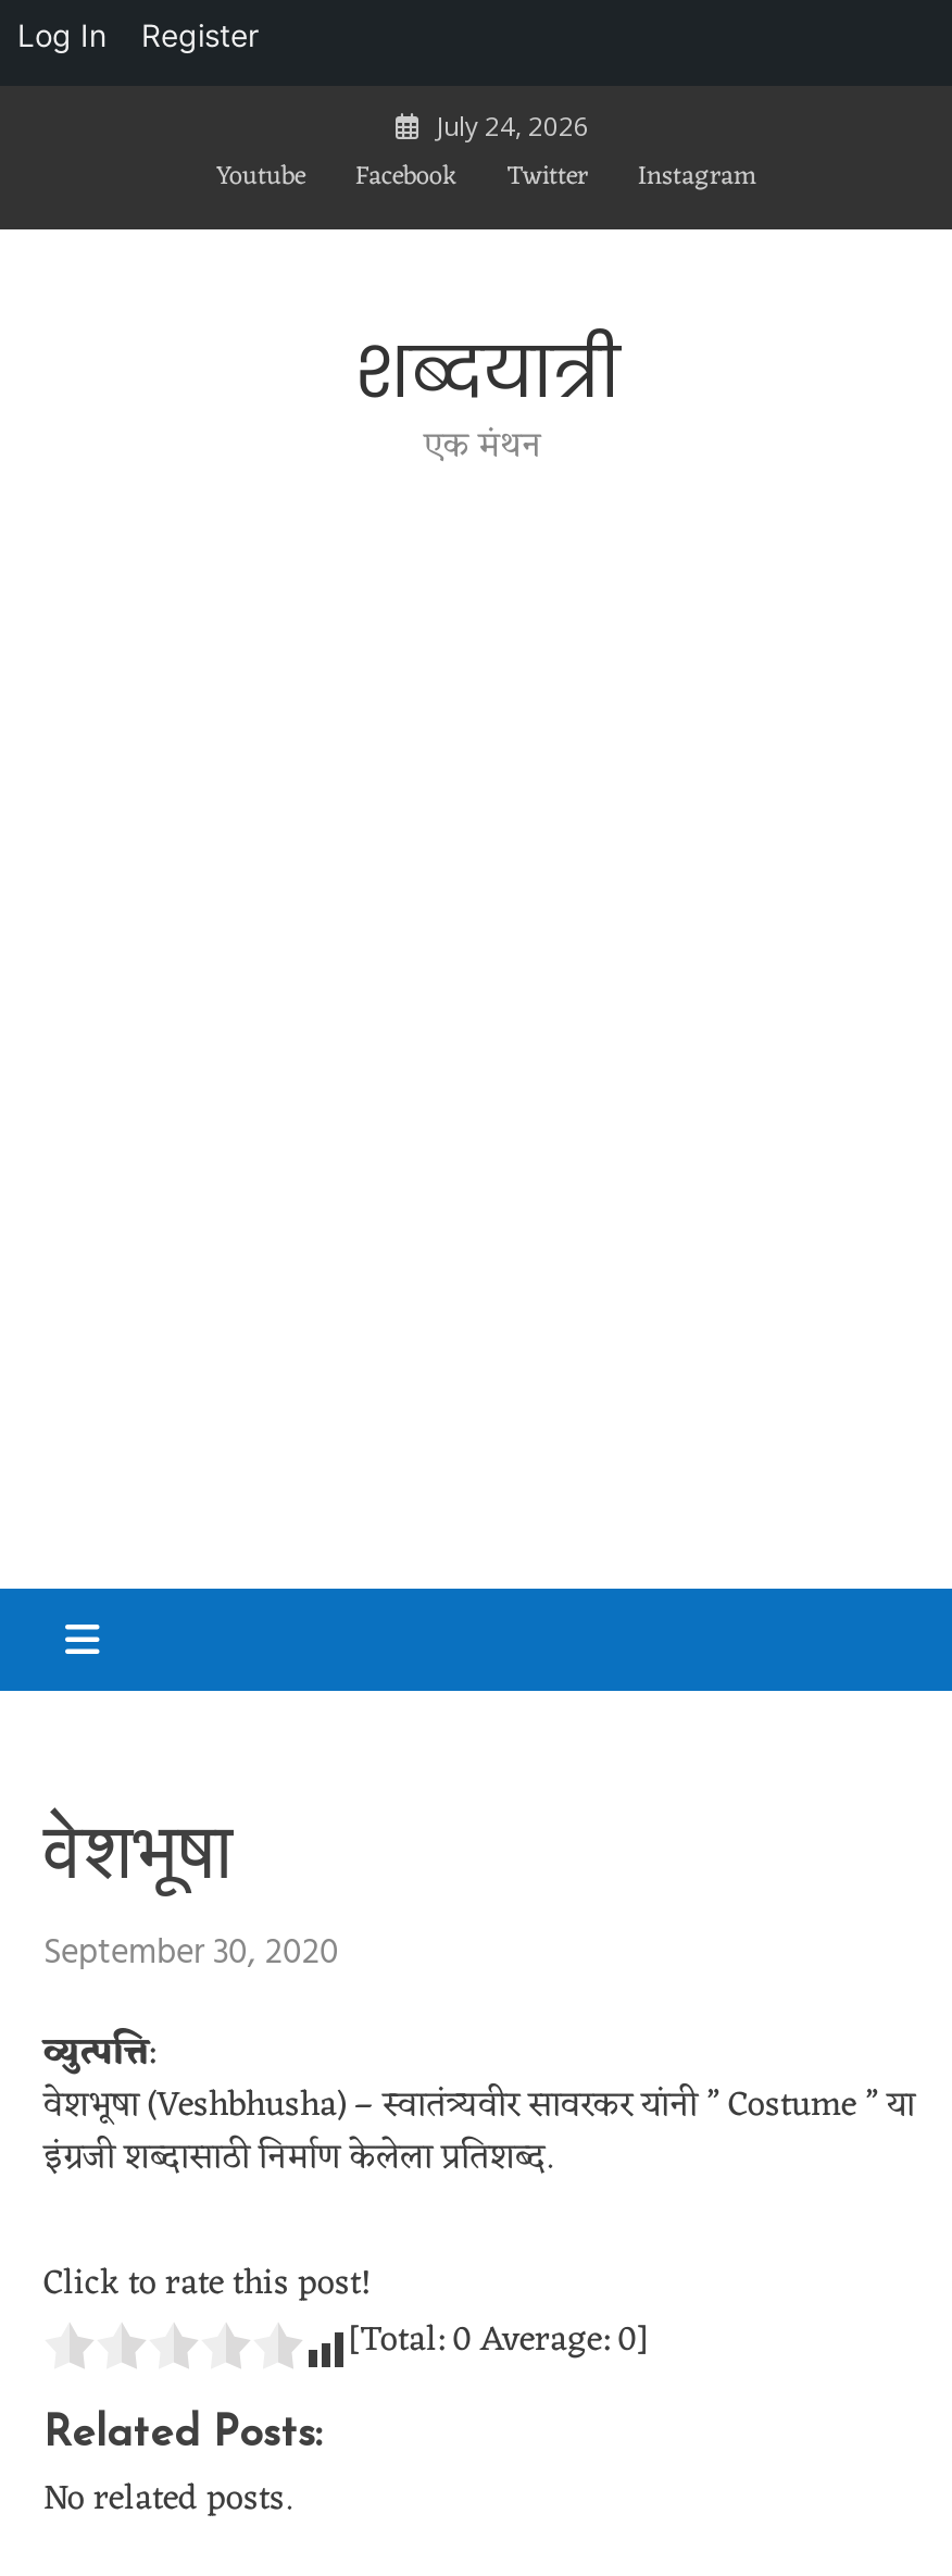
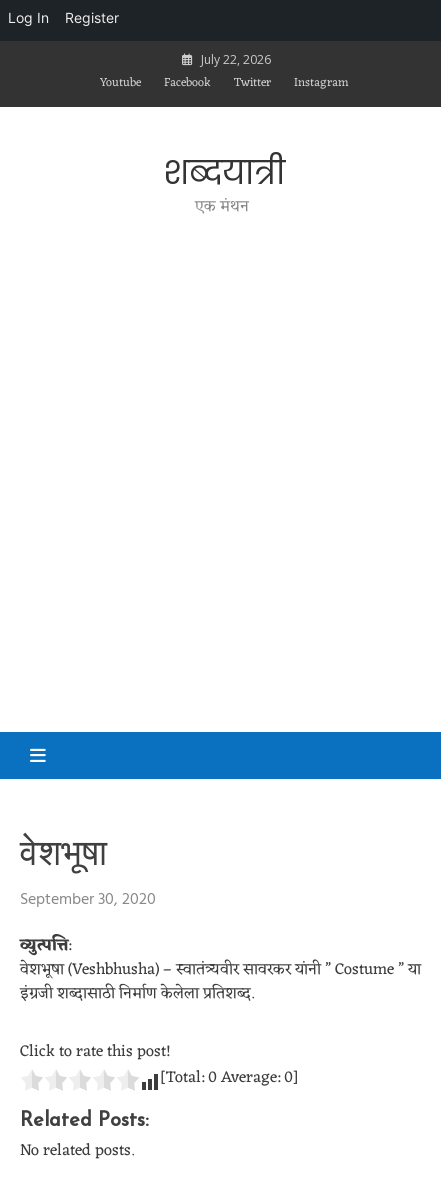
[430,108,589,145] July 24, 2026 -> [198,51,271,68] July 22, 2026

